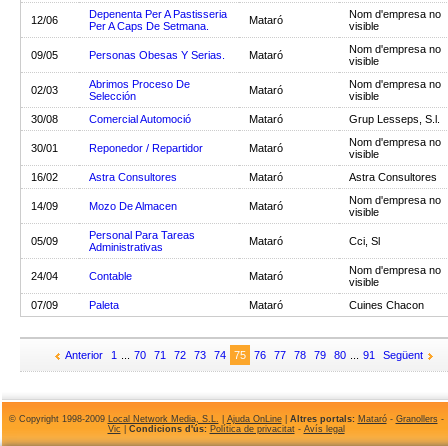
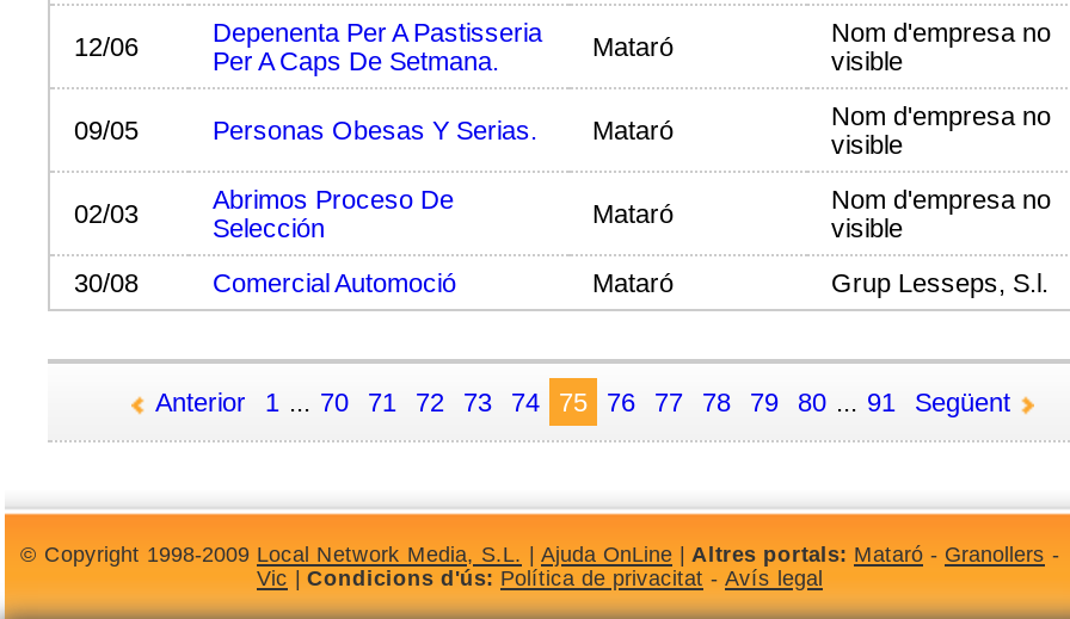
[31,136,441,311] 30/01 | Reponedor / Repartidor | Mataró | Nom d'empresa no | visible | 16/02 | Astra Consultores | Mataró | Astra Consultores | 14/09 | Mozo De Almacen | Mataró | Nom d'empresa no | visible | 05/09 | Personal Para Tareas | Administrativas | Mataró | Cci, Sl | 24/04 | Contable | Mataró | Nom d'empresa no | visible | 07/09 | Paleta | Mataró | Cuines Chacon -> none

